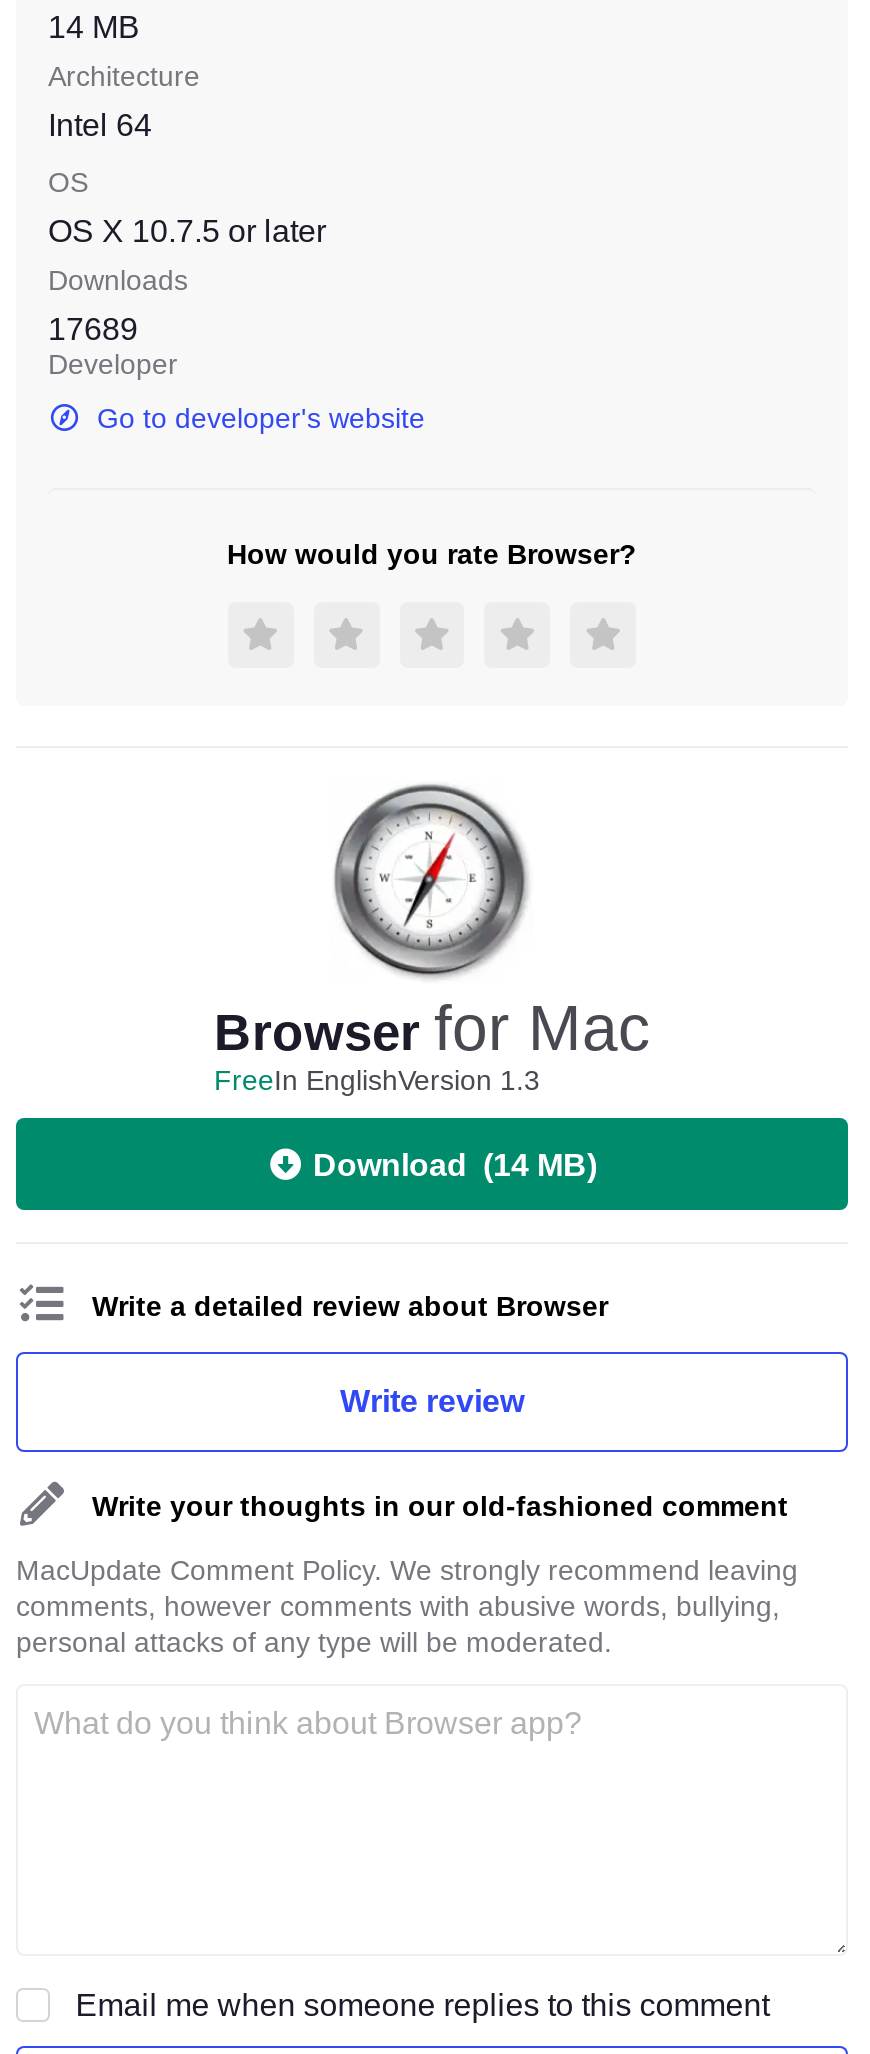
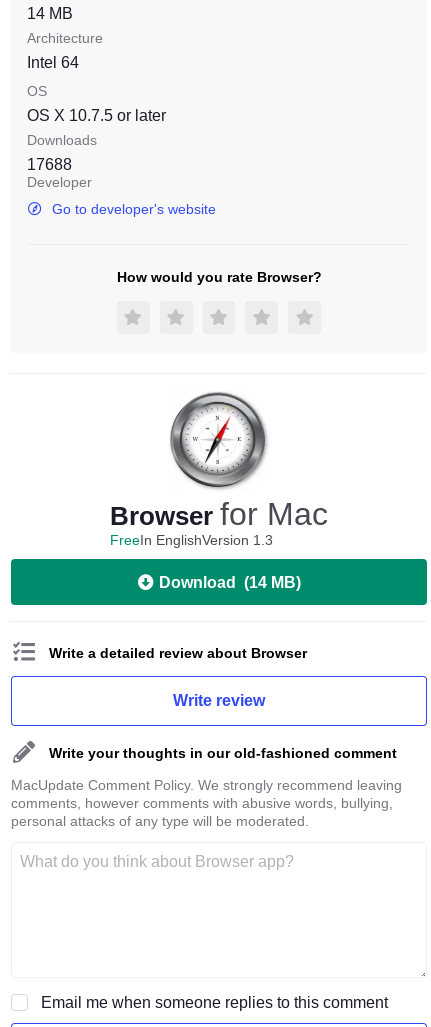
[48,309,138,351] 17689 -> [27,154,72,175] 17688

